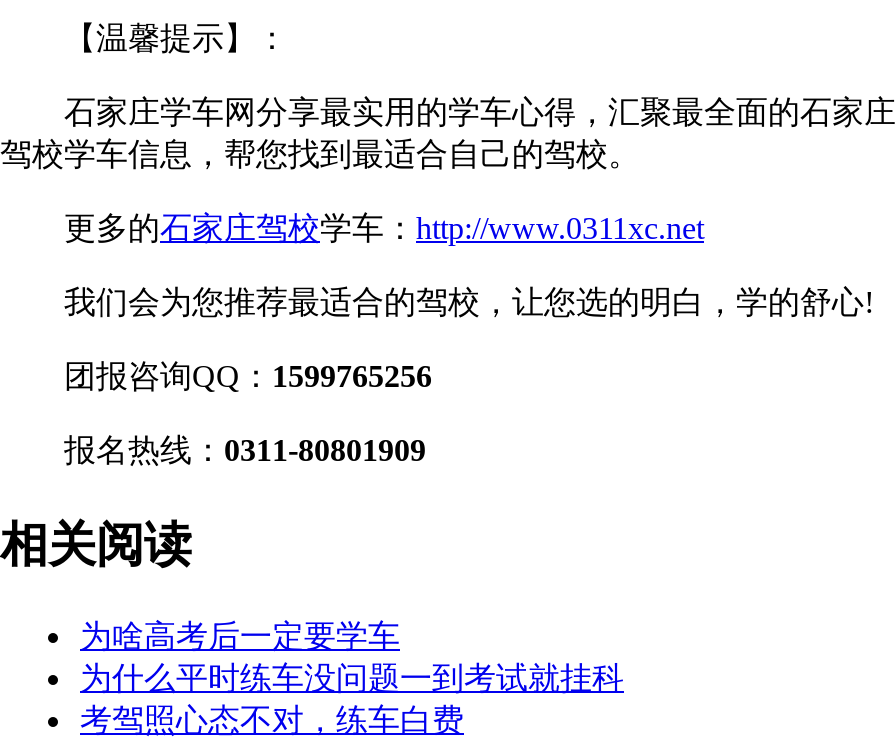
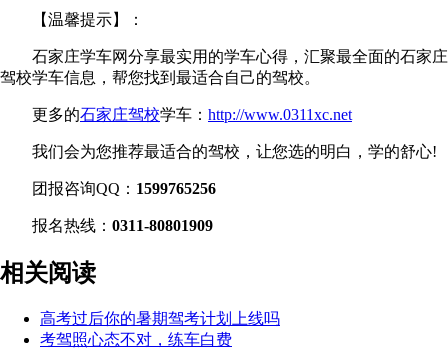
[80,619,624,695] 为啥高考后一定要学车 | 为什么平时练车没问题一到考试就挂科 -> [40,310,280,327] 高考过后你的暑期驾考计划上线吗

